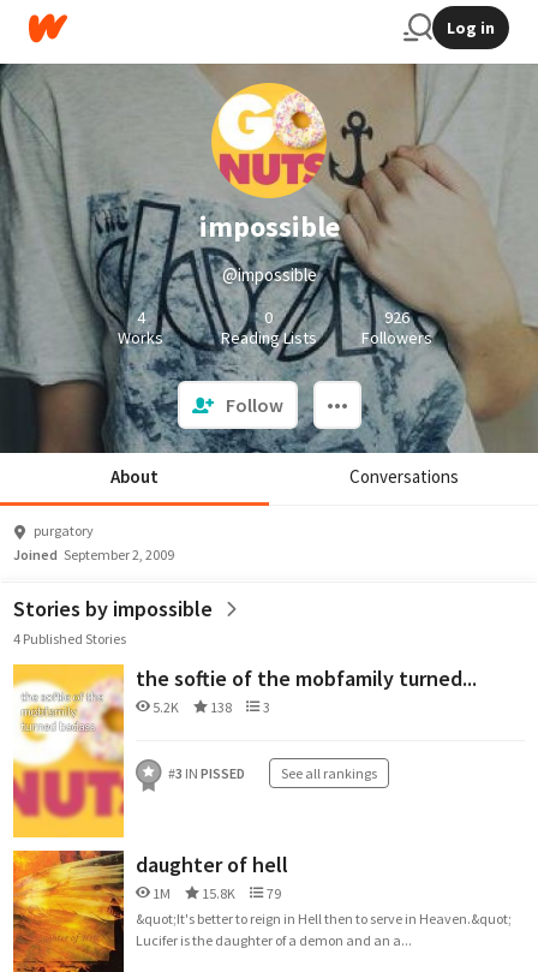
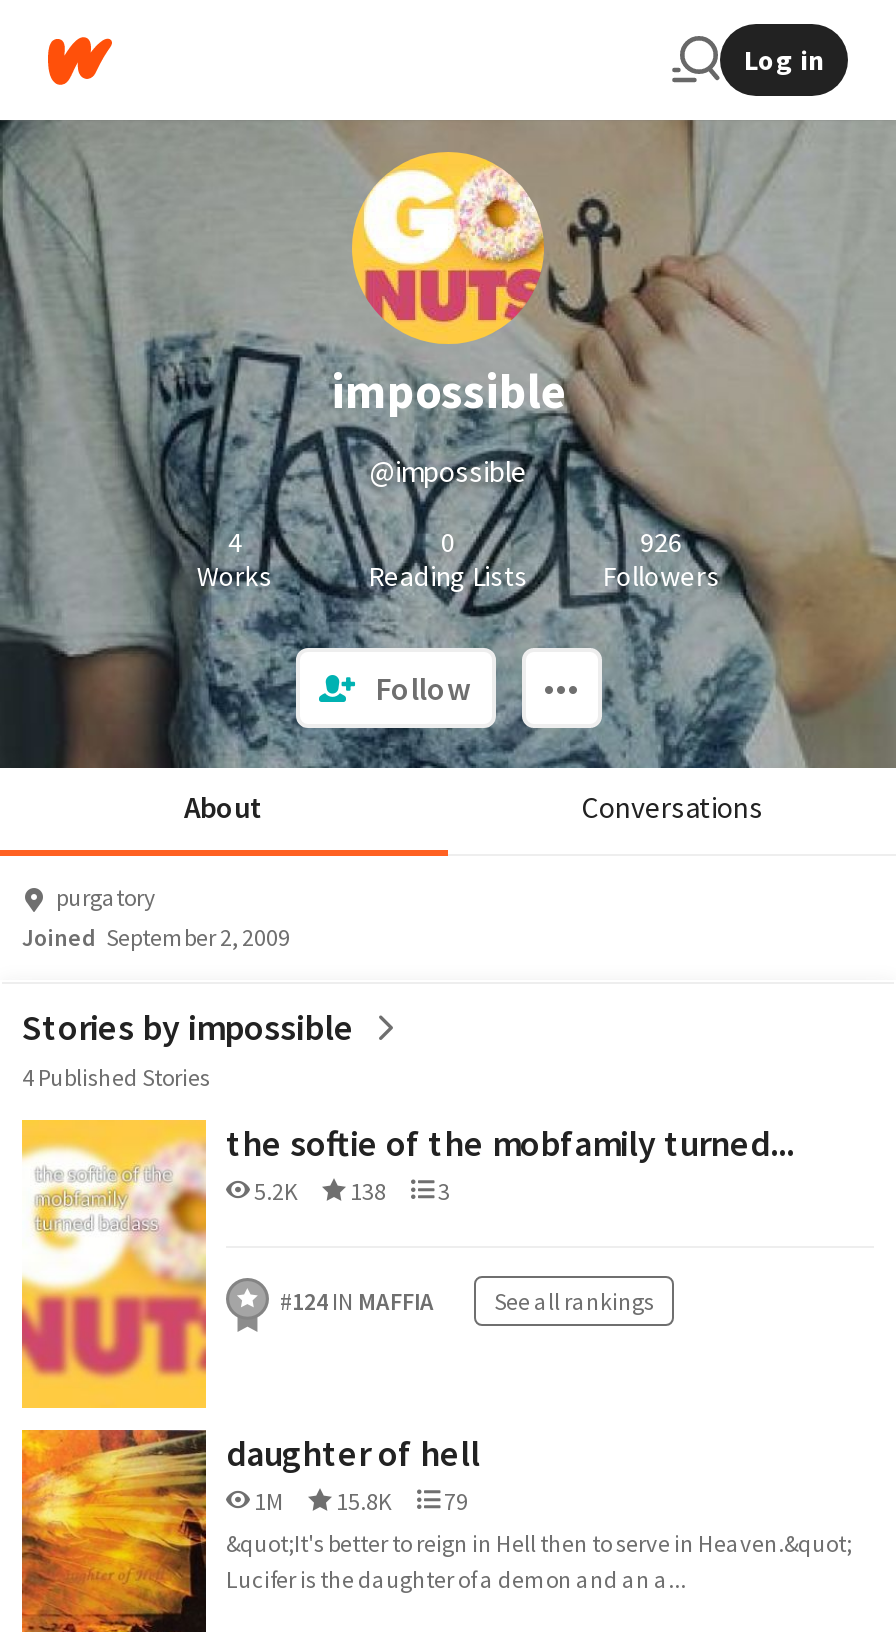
[168,764,377,782] #3 IN PISSED See all rankings -> [280,1286,654,1316] #124 IN MAFFIA See all rankings

